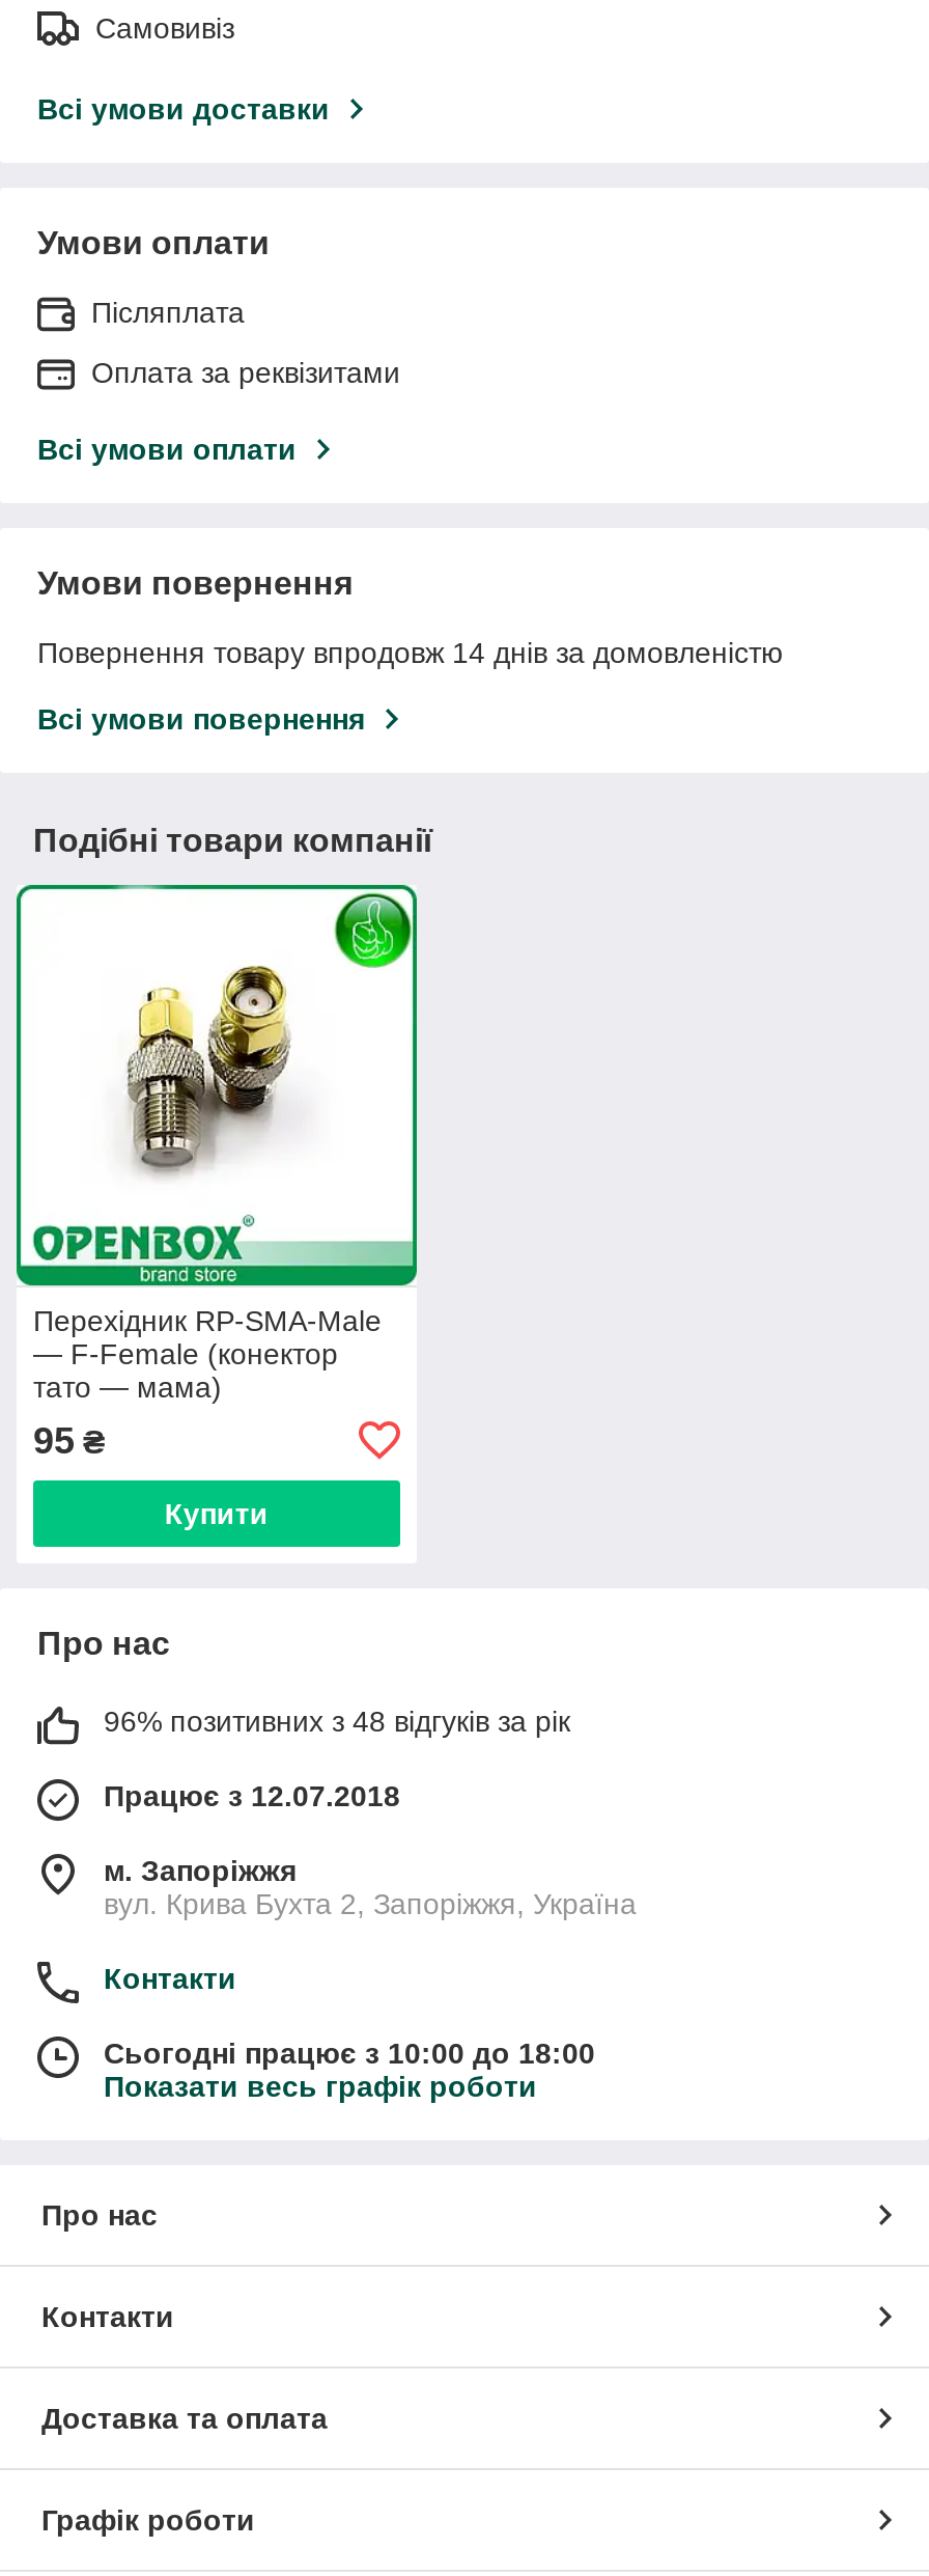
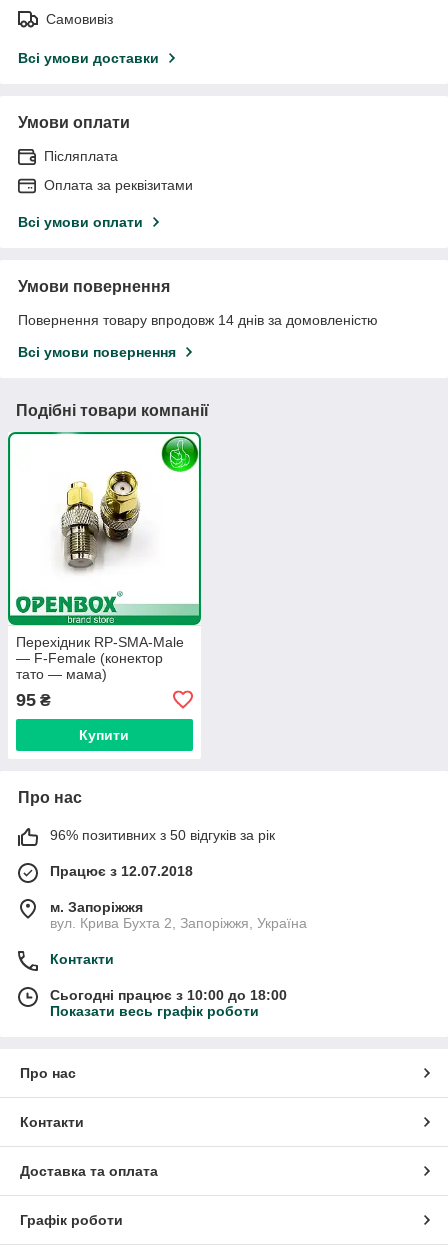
[104,1704,570,1737] 96% позитивних з 48 відгуків за рік -> [50,827,275,843] 96% позитивних з 50 відгуків за рік

